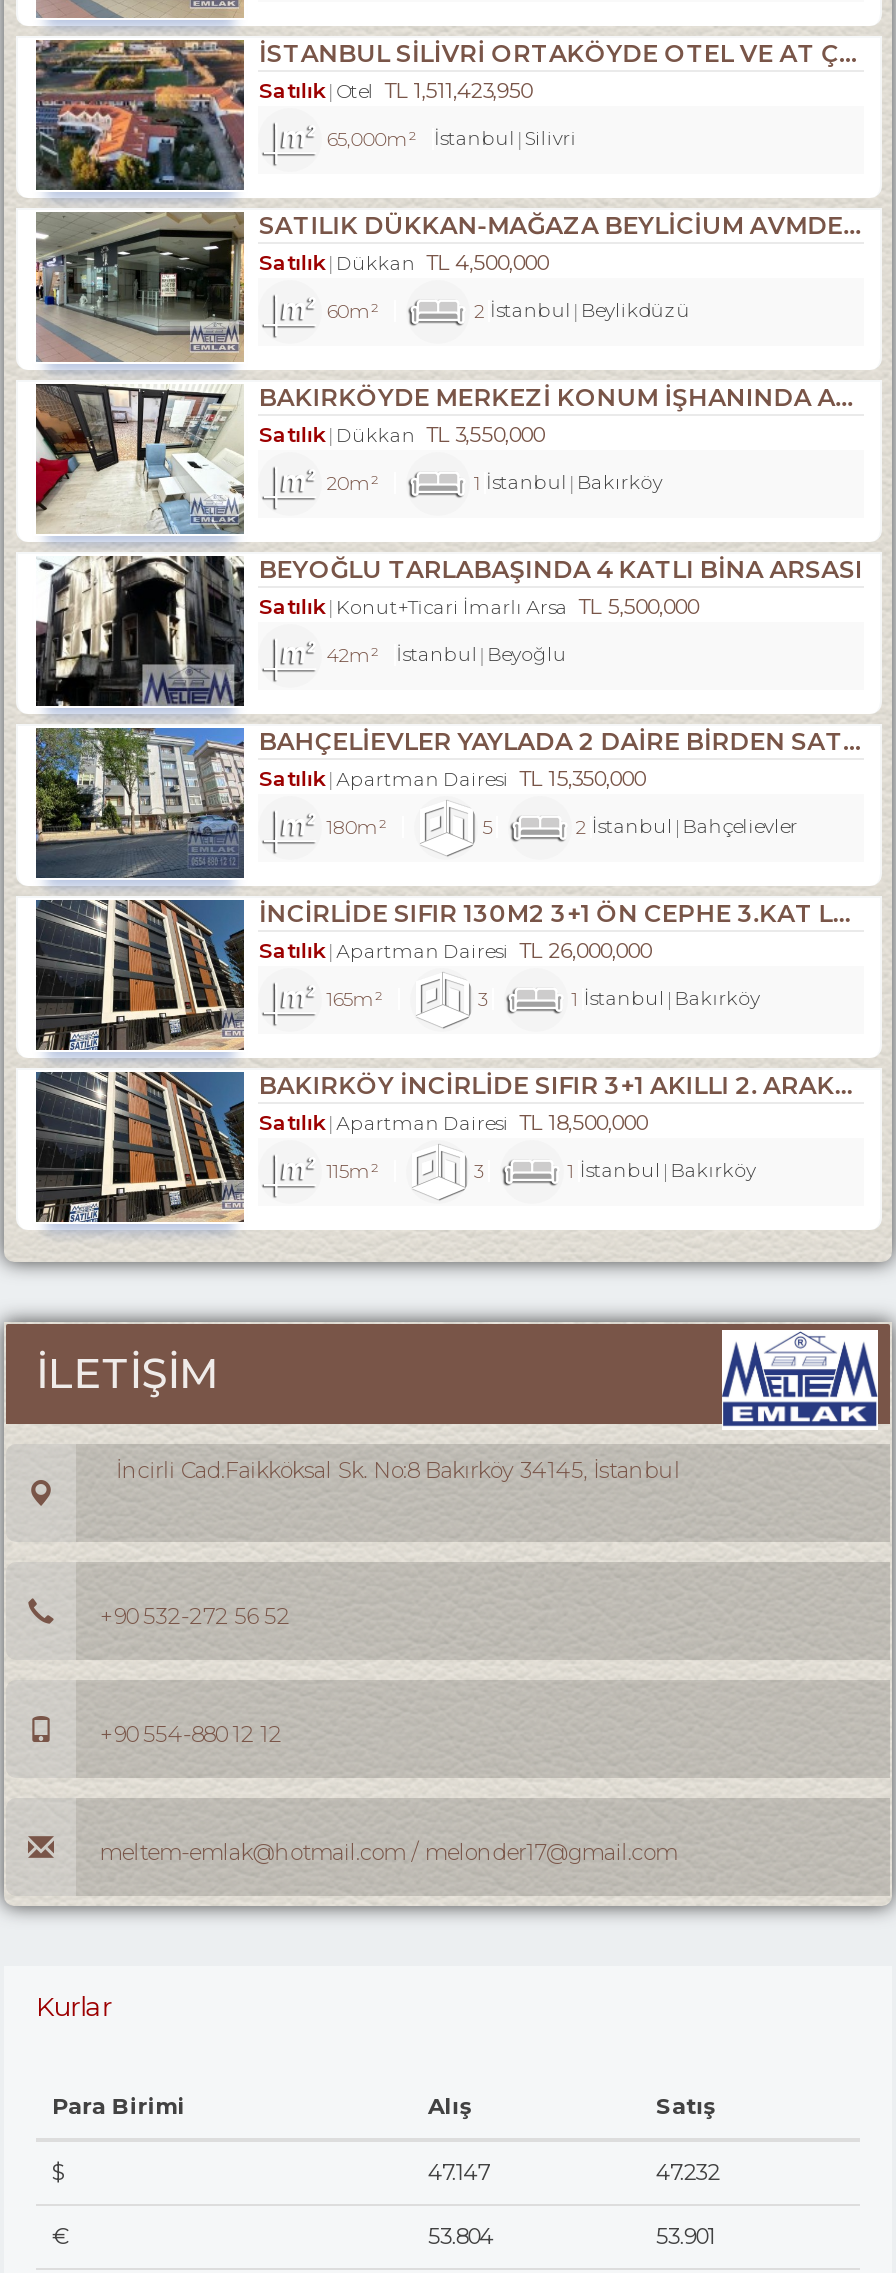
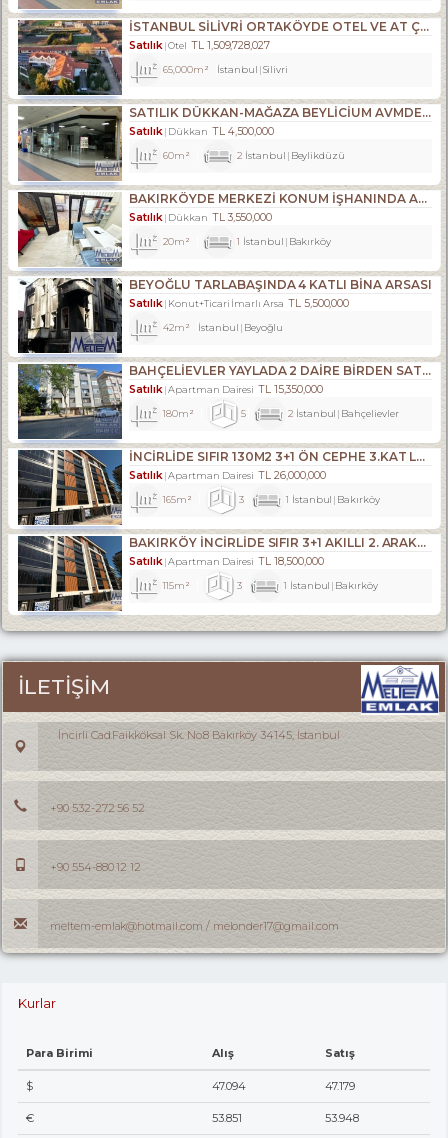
[259,79,532,105] Satılık Otel TL 1,511,423,950 -> [129,39,270,52] Satılık Otel TL 1,509,728,027
[428,2159,489,2187] 47.147 -> [212,1079,246,1093] 47.094
[656,2159,719,2187] 47.232 -> [325,1079,355,1093] 47.179
[428,2223,495,2251] 53.804 -> [212,1111,242,1125] 53.851
[656,2223,715,2251] 53.901 -> [325,1111,359,1125] 53.948

